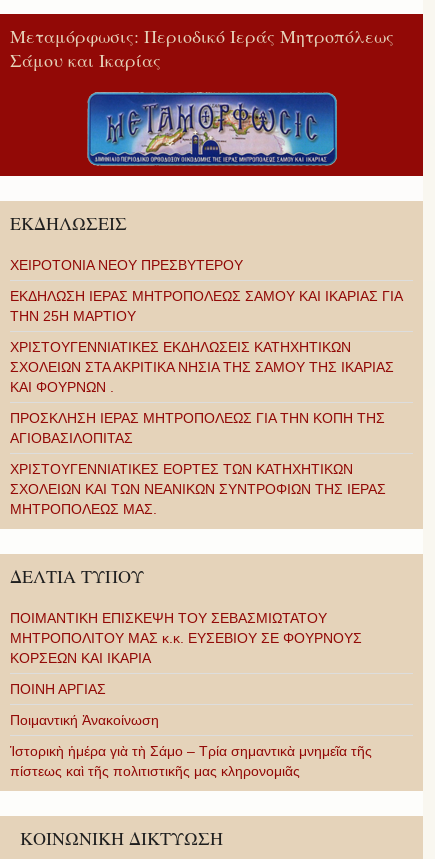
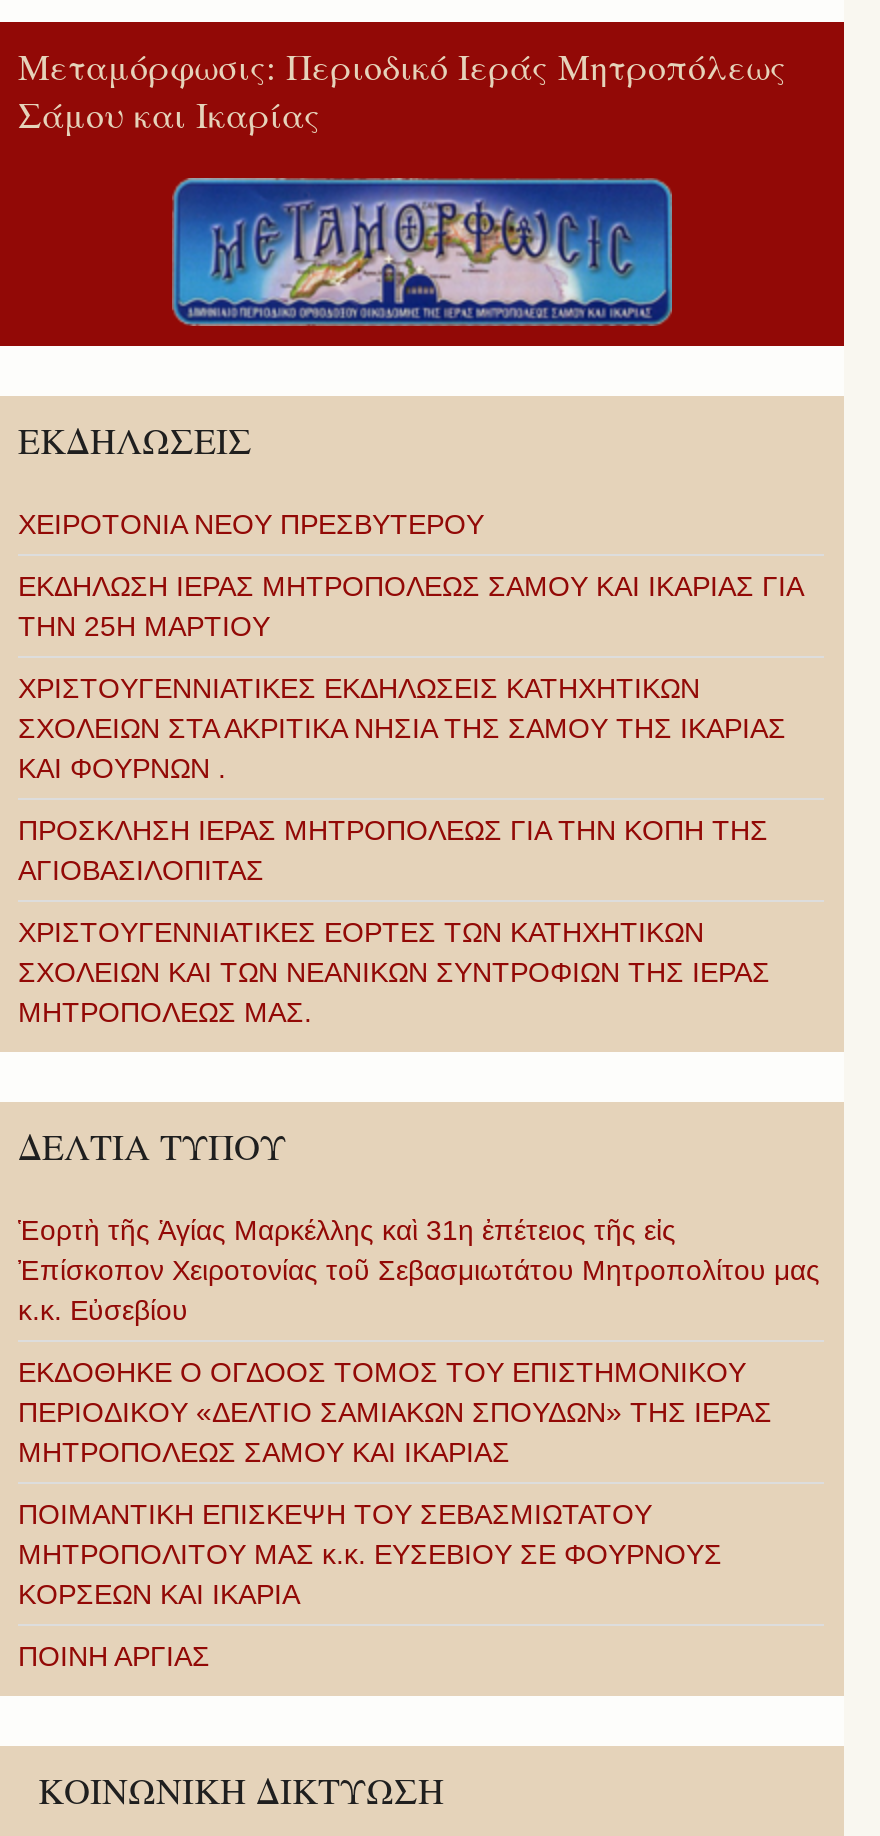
none -> [18,1214,820,1468] Ἑορτὴ τῆς Ἁγίας Μαρκέλλης καὶ 31η ἐπέτειος τῆς εἰς | Ἐπίσκοπον Χειροτονίας τοῦ Σεβασμιωτάτου Μητροπολίτου μας | κ.κ. Εὐσεβίου | ΕΚΔΟΘΗΚΕ Ο ΟΓΔΟΟΣ ΤΟΜΟΣ ΤΟΥ ΕΠΙΣΤΗΜΟΝΙΚΟΥ | ΠΕΡΙΟΔΙΚΟΥ «ΔΕΛΤΙΟ ΣΑΜΙΑΚΩΝ ΣΠΟΥΔΩΝ» ΤΗΣ ΙΕΡΑΣ | ΜΗΤΡΟΠΟΛΕΩΣ ΣΑΜΟΥ ΚΑΙ ΙΚΑΡΙΑΣ
moved [10,610,362,697] -> [18,1498,722,1672]: ΠΟΙΜΑΝΤΙΚΗ ΕΠΙΣΚΕΨΗ ΤΟΥ ΣΕΒΑΣΜΙΩΤΑΤΟΥ | ΜΗΤΡΟΠΟΛΙΤΟΥ ΜΑΣ κ.κ. ΕΥΣΕΒΙΟΥ ΣΕ ΦΟΥΡΝΟΥΣ | ΚΟΡΣΕΩΝ ΚΑΙ ΙΚΑΡΙΑ | ΠΟΙΝΗ ΑΡΓΙΑΣ
[10,712,372,779] Ποιμαντική Ἀνακοίνωση | Ἱστορικὴ ἡμέρα γιὰ τὴ Σάμο – Τρία σημαντικὰ μνημεῖα τῆς | πίστεως καὶ τῆς πολιτιστικῆς μας κληρονομιᾶς -> none

